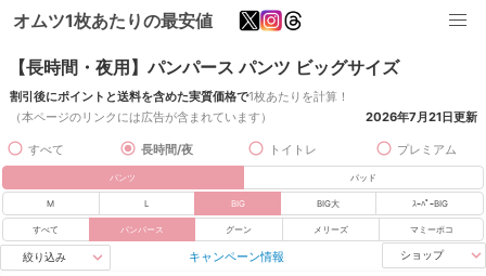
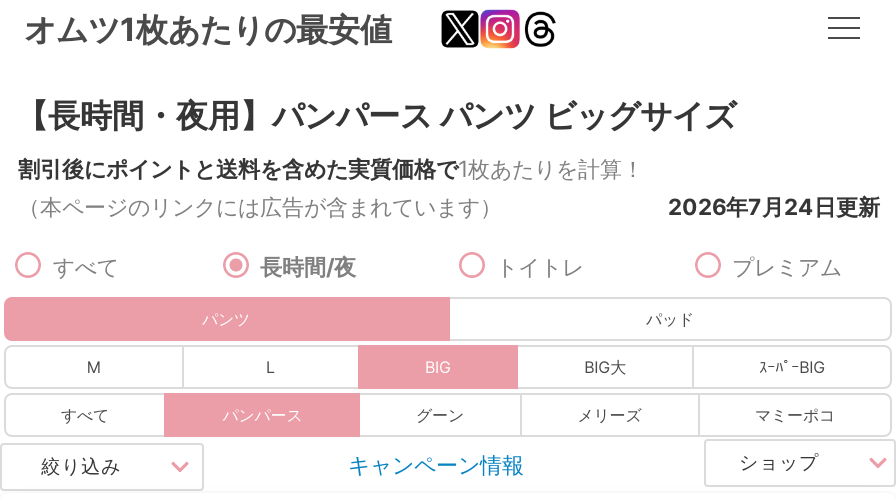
[366,109,477,124] 2026年7月21日更新 -> [668,193,880,221] 2026年7月24日更新

